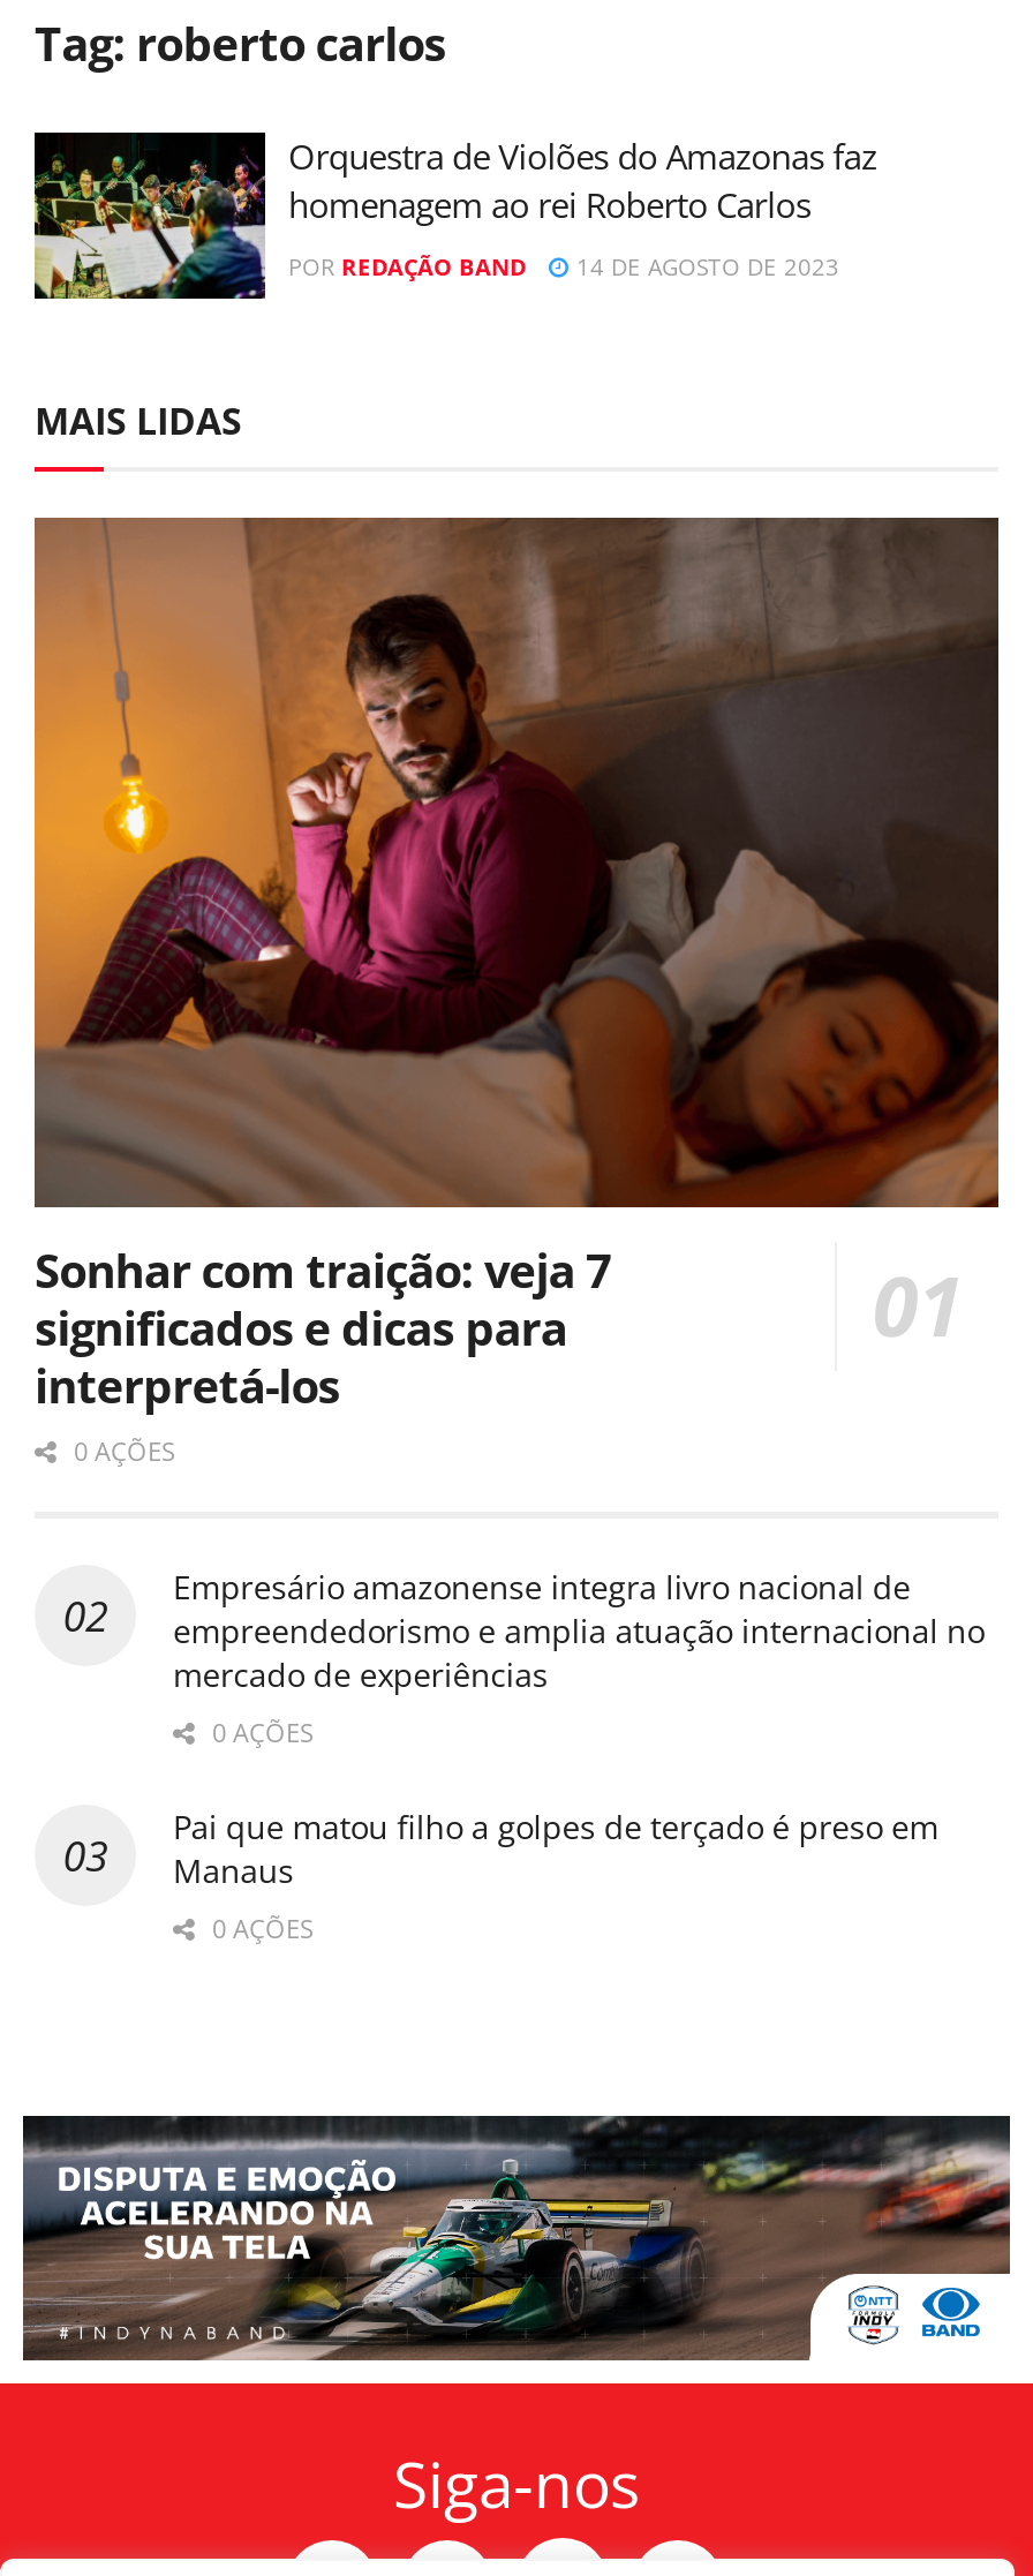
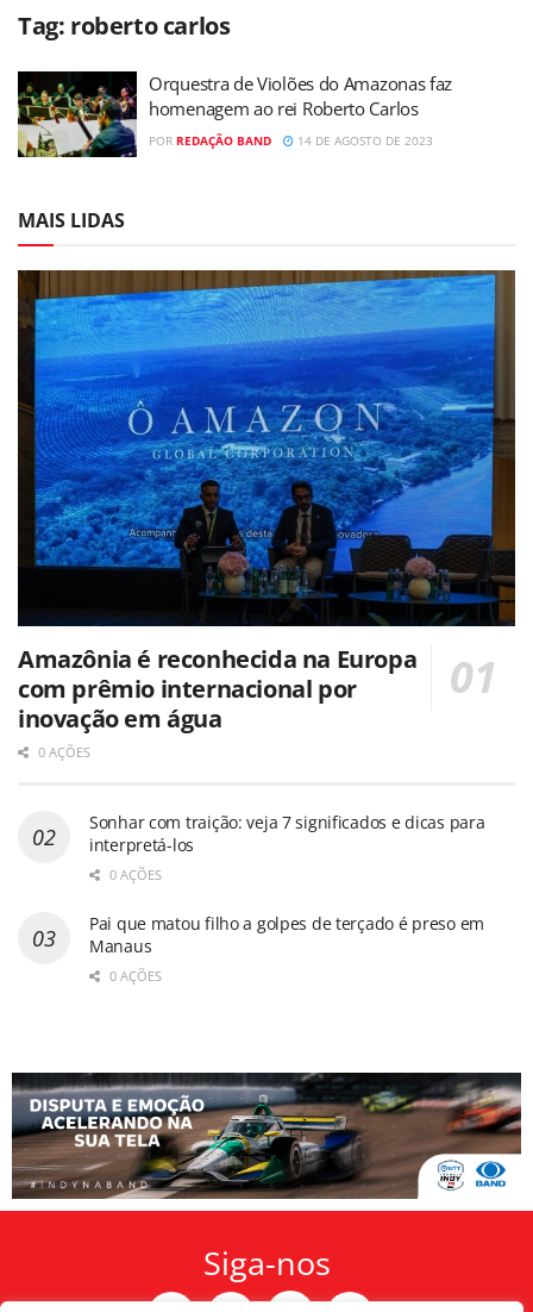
[32,515,1001,1359] [image] | Sonhar com traição: veja 7 | significados e dicas para -> [17,269,516,734] [image] | Amazônia é reconhecida na Europa | com prêmio internacional por | inovação em água
moved [35,1354,340,1416] -> [89,833,194,856]: interpretá-los
[173,1564,985,1695] Empresário amazonense integra livro nacional de | empreendedorismo e amplia atuação internacional no | mercado de experiências -> [89,810,485,833] Sonhar com traição: veja 7 significados e dicas para

